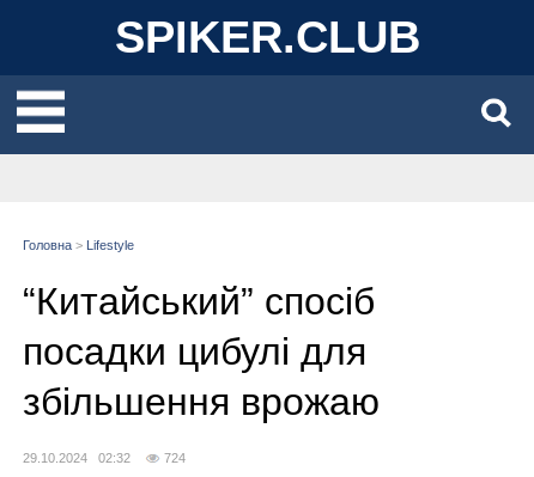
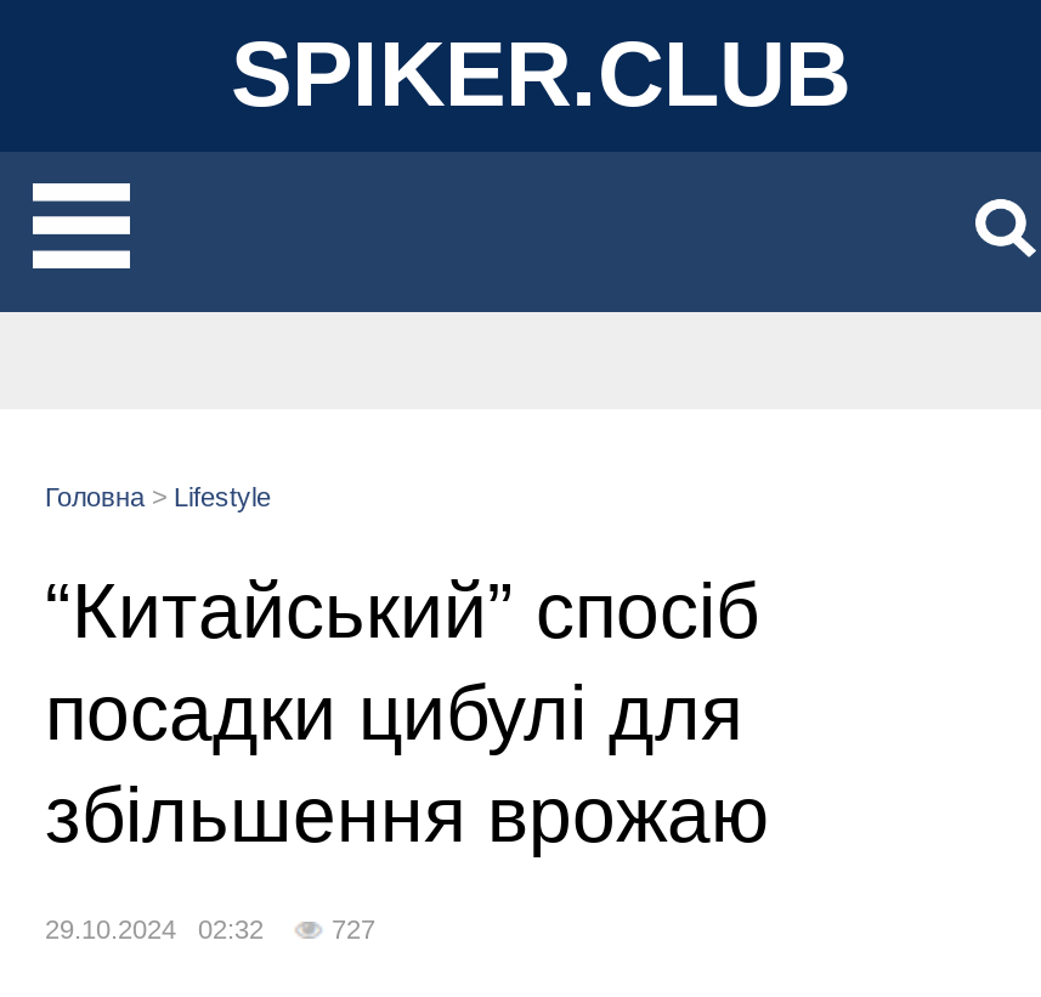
[23,451,186,465] 29.10.2024 02:32 724 -> [45,914,375,944] 29.10.2024 02:32 727

